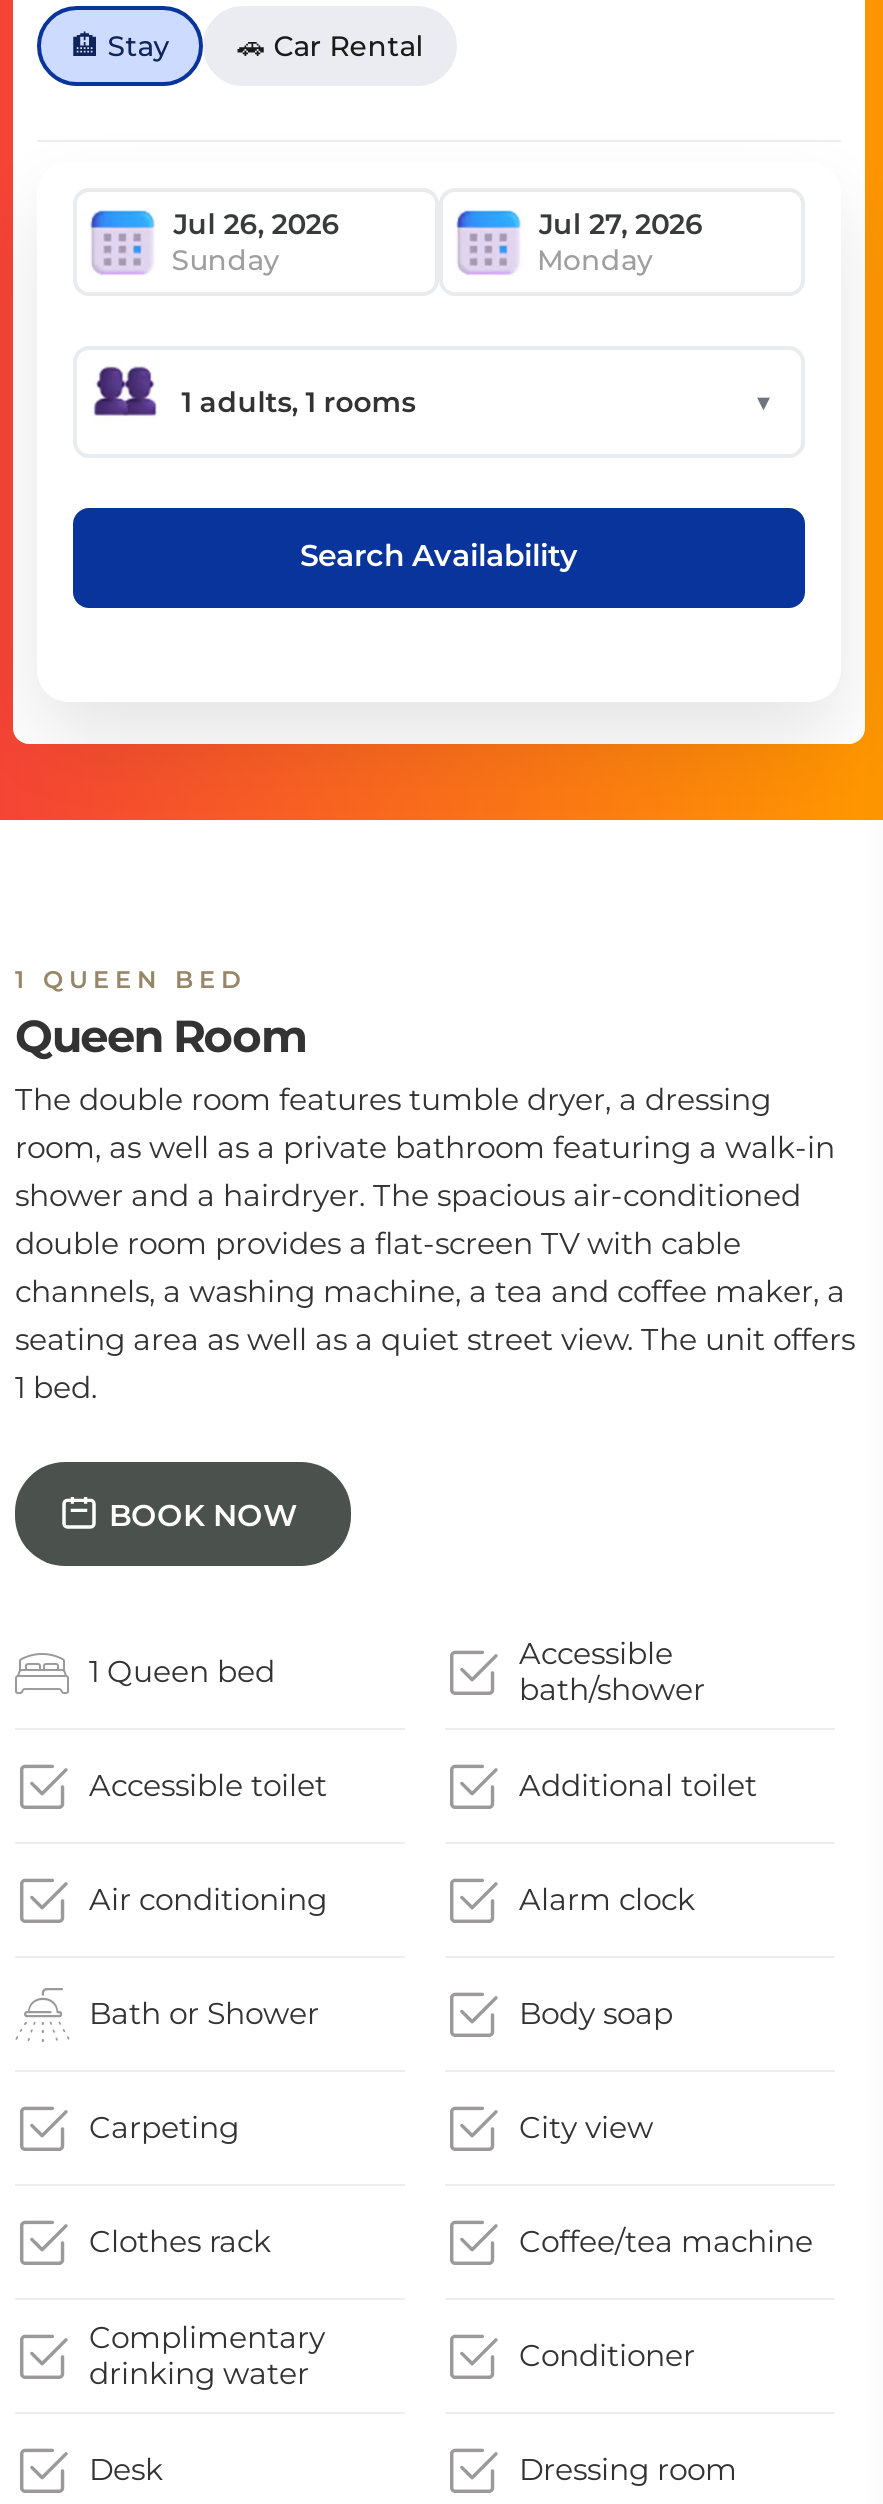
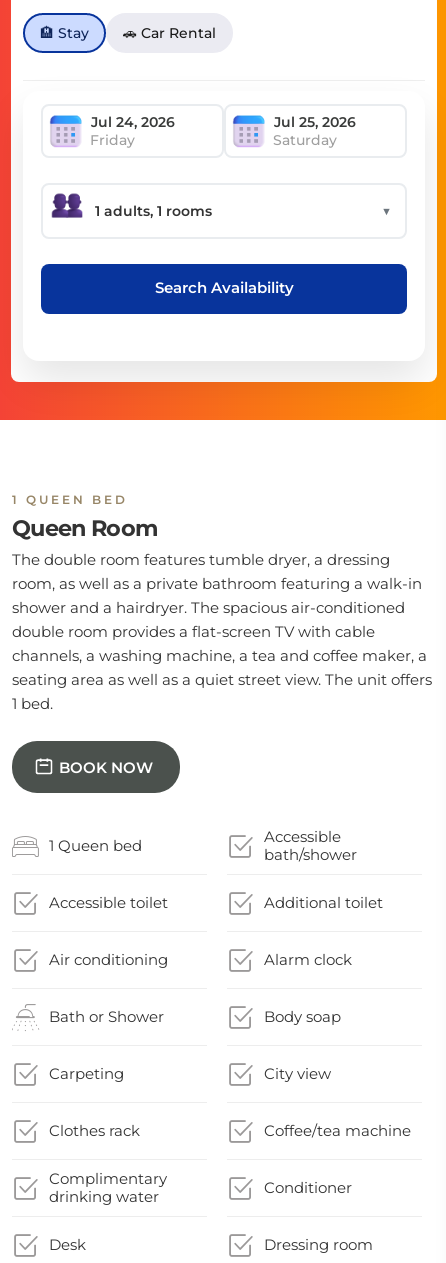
[171,241,653,277] Sunday | Monday -> [90,130,337,148] Friday | Saturday

